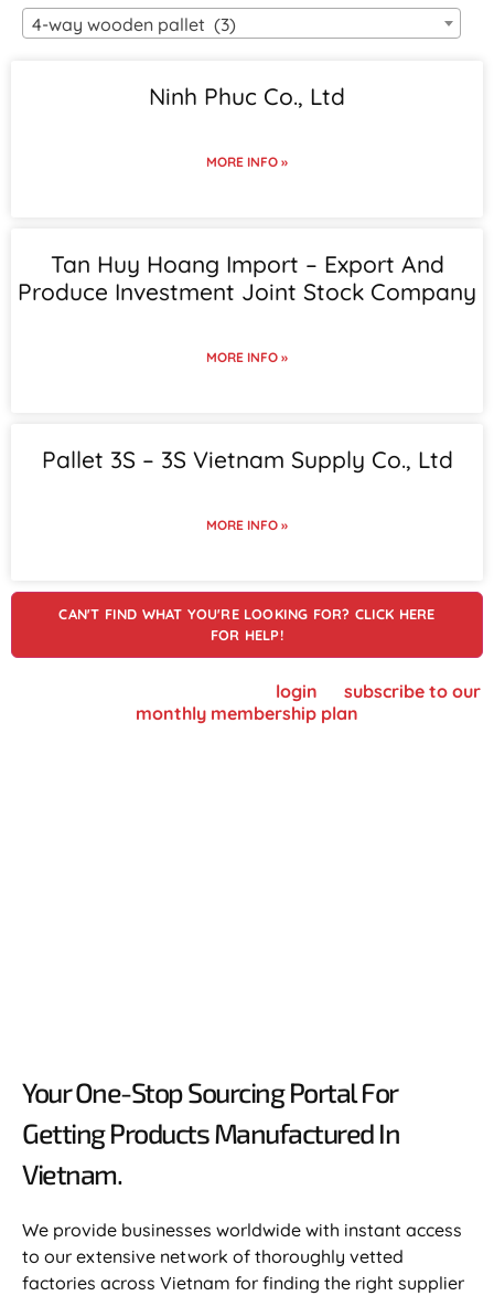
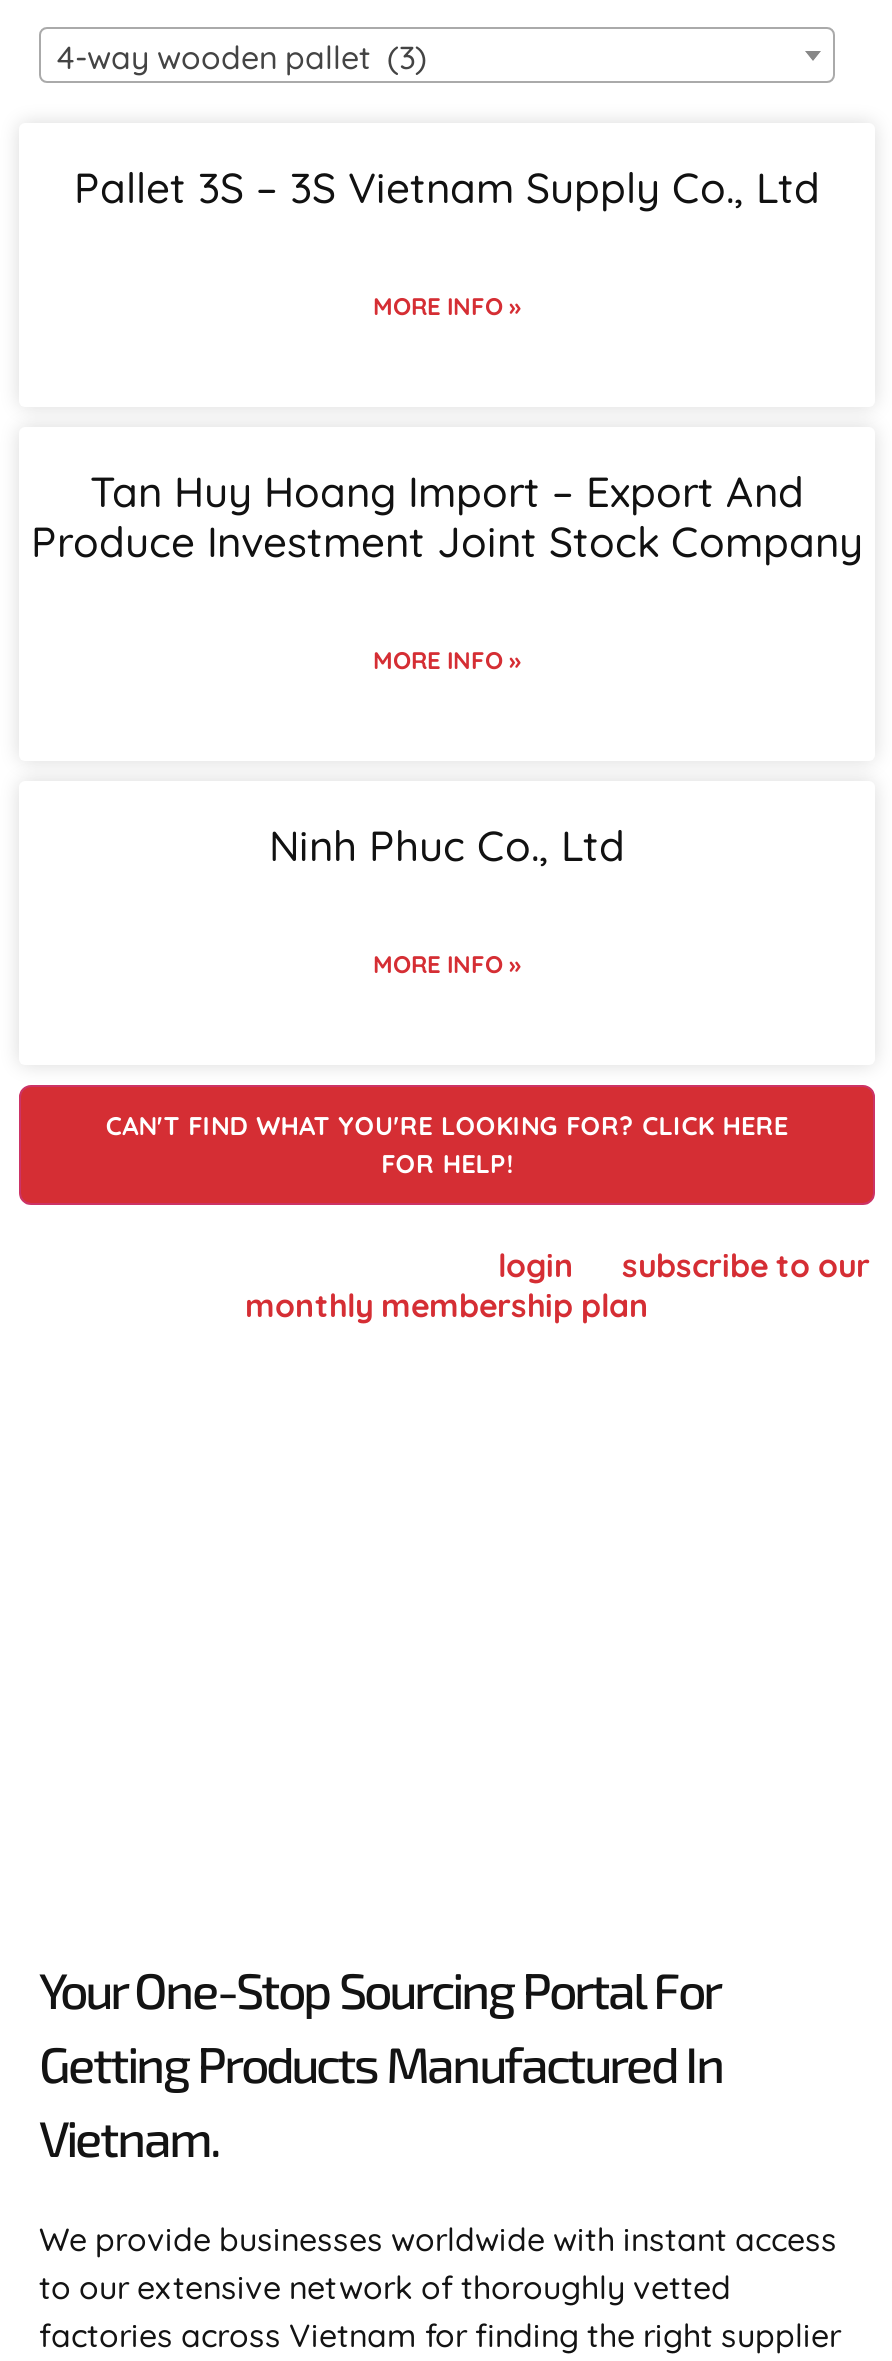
moved [149,82,345,111] -> [269,819,625,871]: Ninh Phuc Co., Ltd
moved [41,445,453,474] -> [74,161,820,213]: Pallet 3S – 3S Vietnam Supply Co., Ltd

